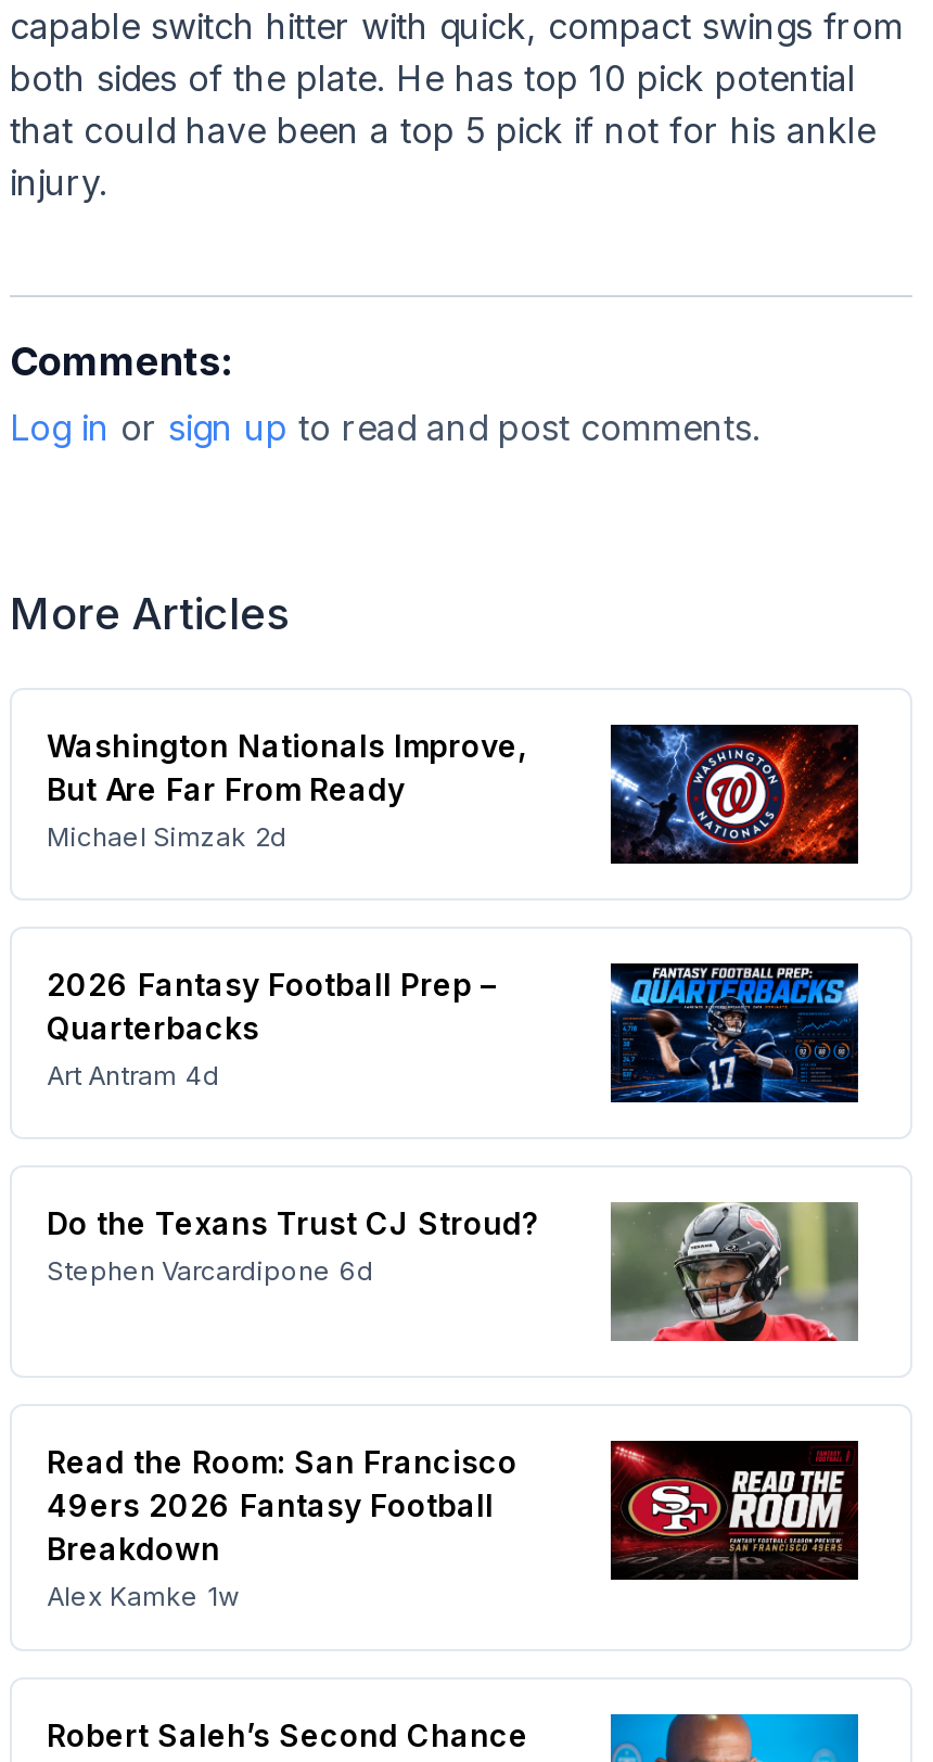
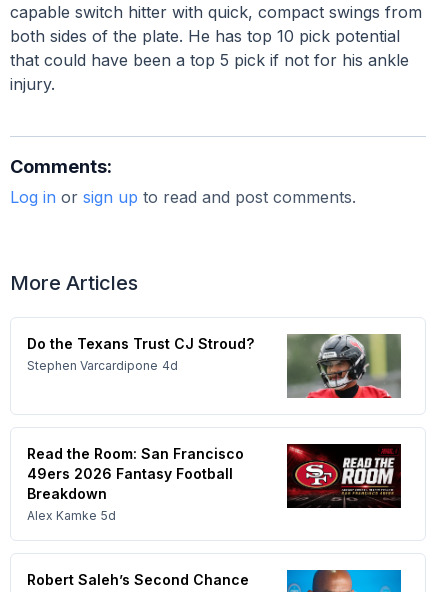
[47,723,860,866] [image] | Washington Nationals Improve, | But Are Far From Ready | Michael Simzak 2d -> none
[47,966,496,1091] 2026 Fantasy Football Prep – | Quarterbacks | Art Antram 4d -> none
[609,963,860,1102] [image] -> none
[47,1254,374,1287] Stephen Varcardipone 6d -> [27,358,178,373] Stephen Varcardipone 4d
[47,1580,240,1612] Alex Kamke 1w -> [27,508,116,523] Alex Kamke 5d

